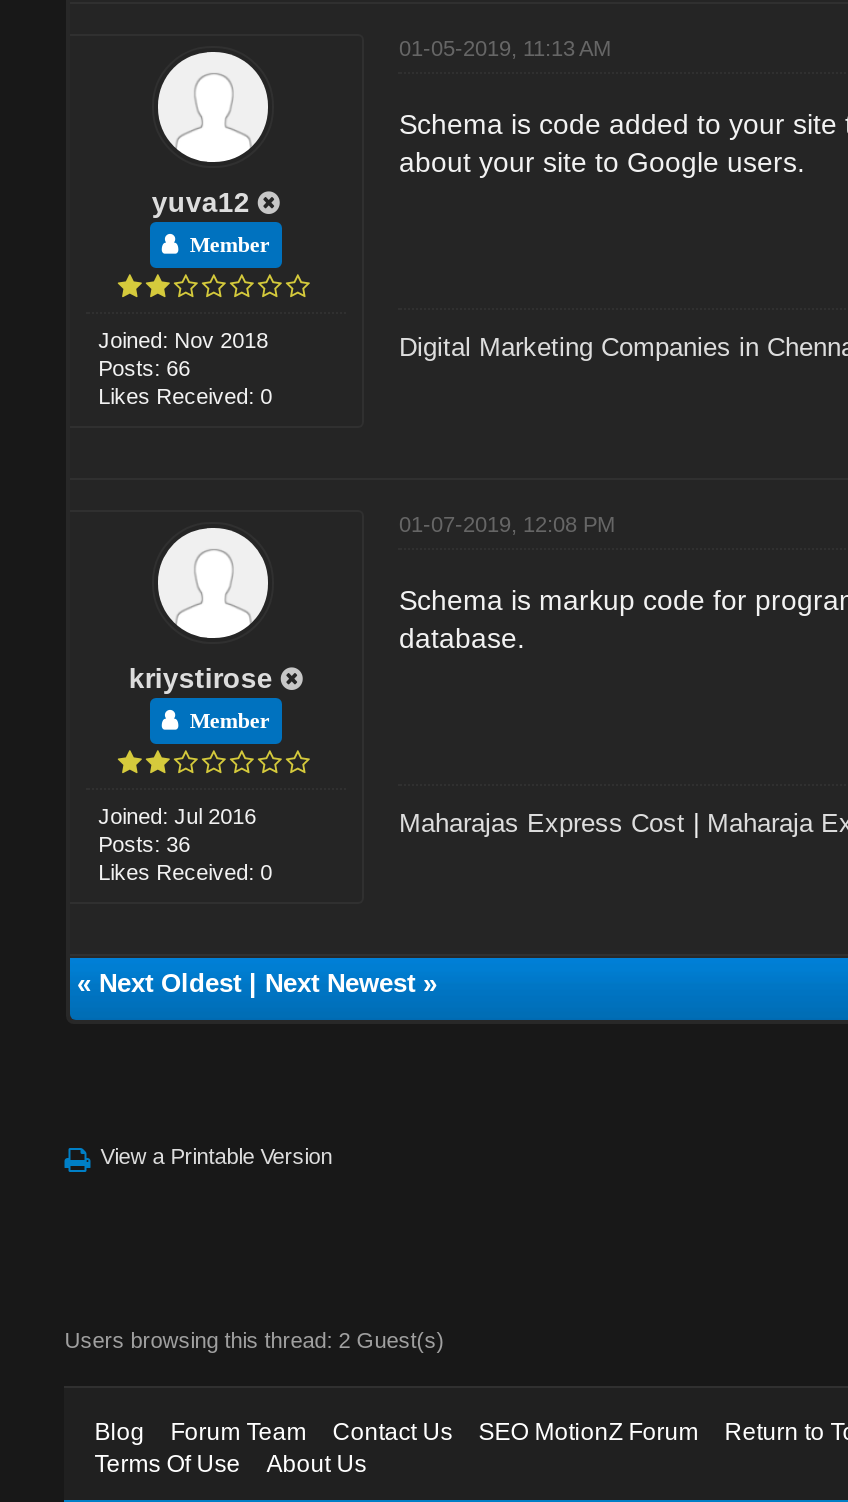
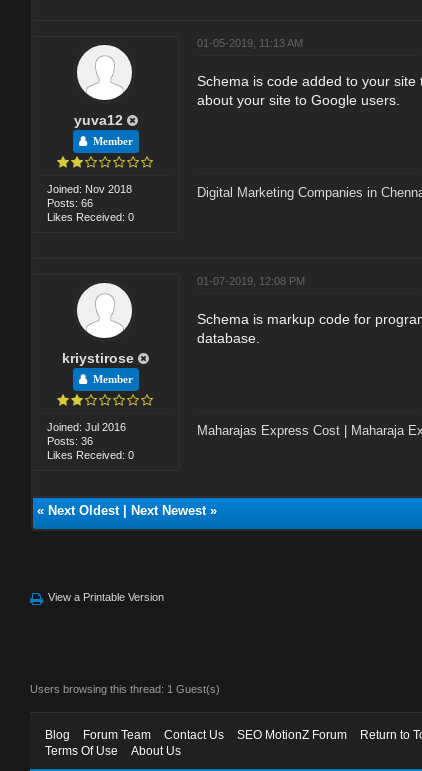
[64,1328,444,1352] Users browsing this thread: 2 Guest(s) -> [30,683,220,695] Users browsing this thread: 1 Guest(s)

